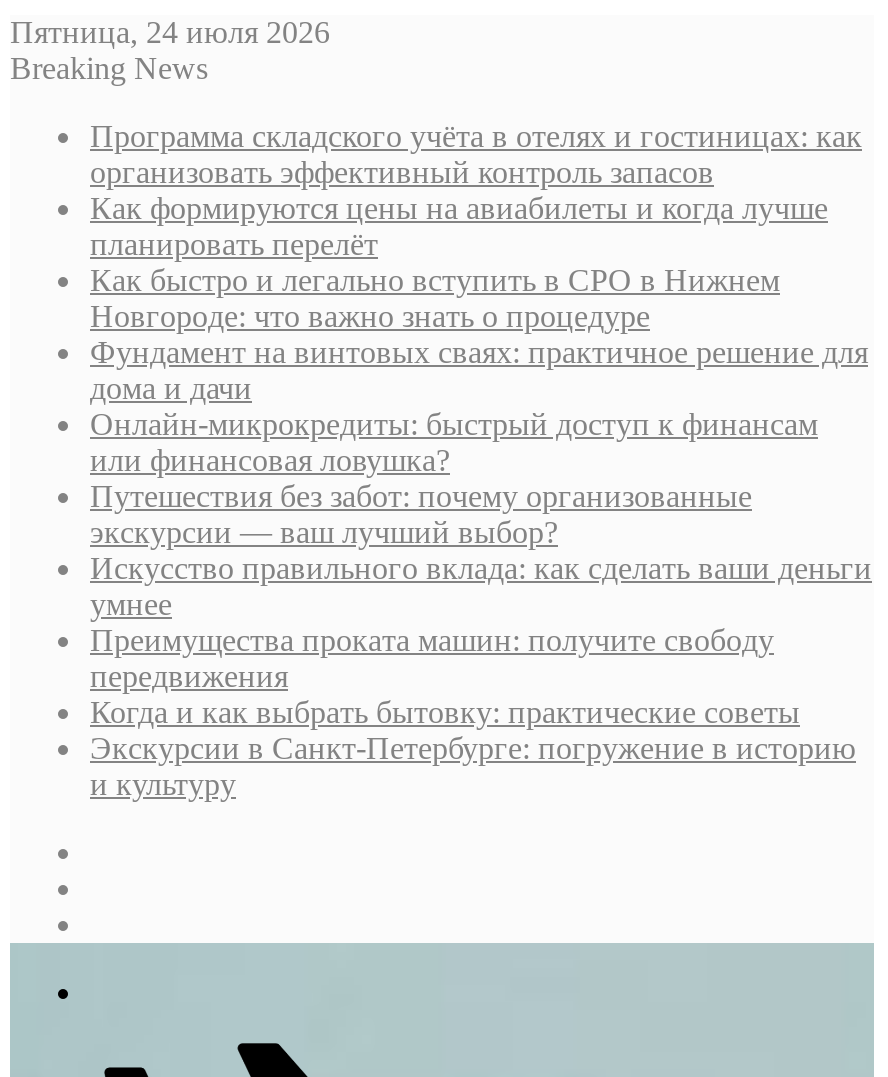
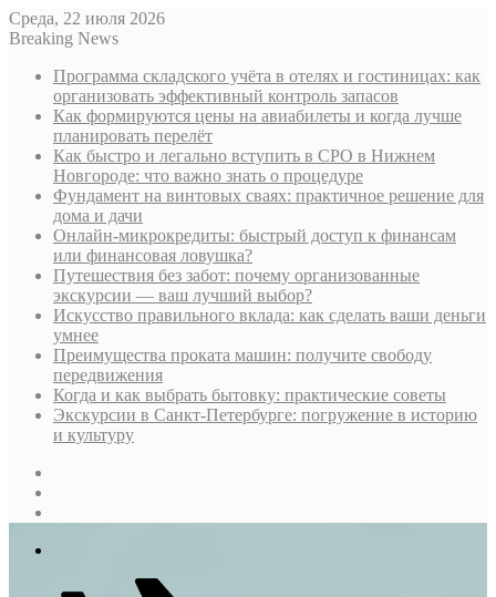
[10,15,330,49] Пятница, 24 июля 2026 -> [9,9,165,28] Среда, 22 июля 2026

